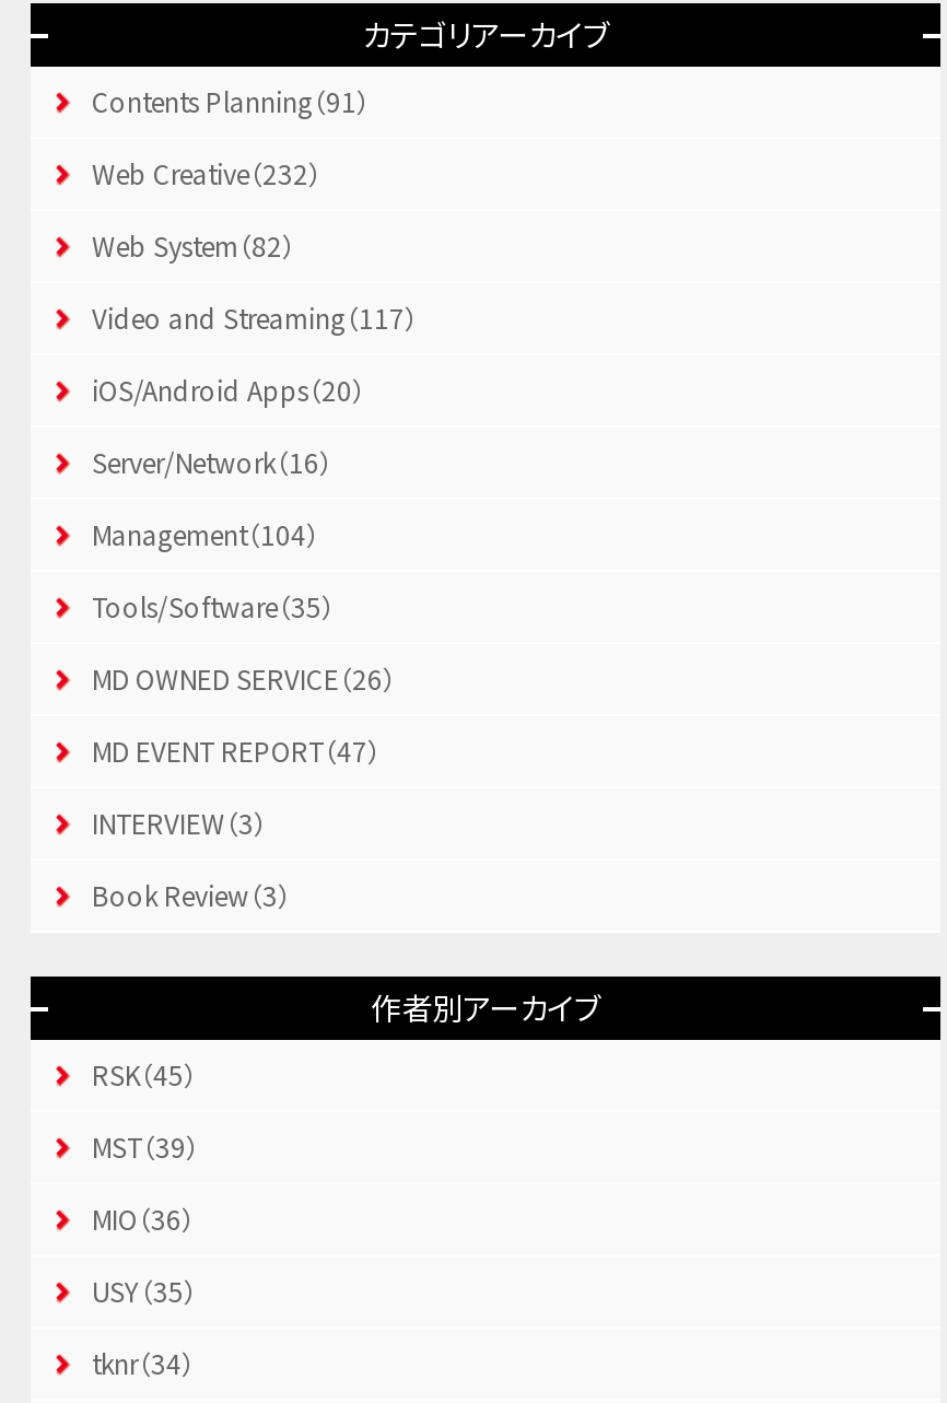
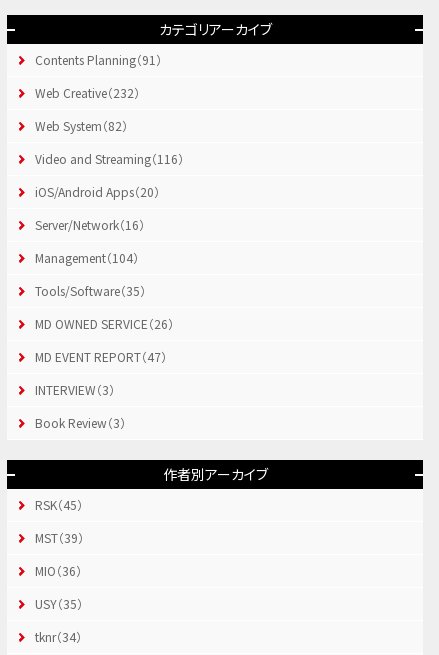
[92,299,418,337] Video and Streaming（117） -> [35,150,184,167] Video and Streaming（116）

